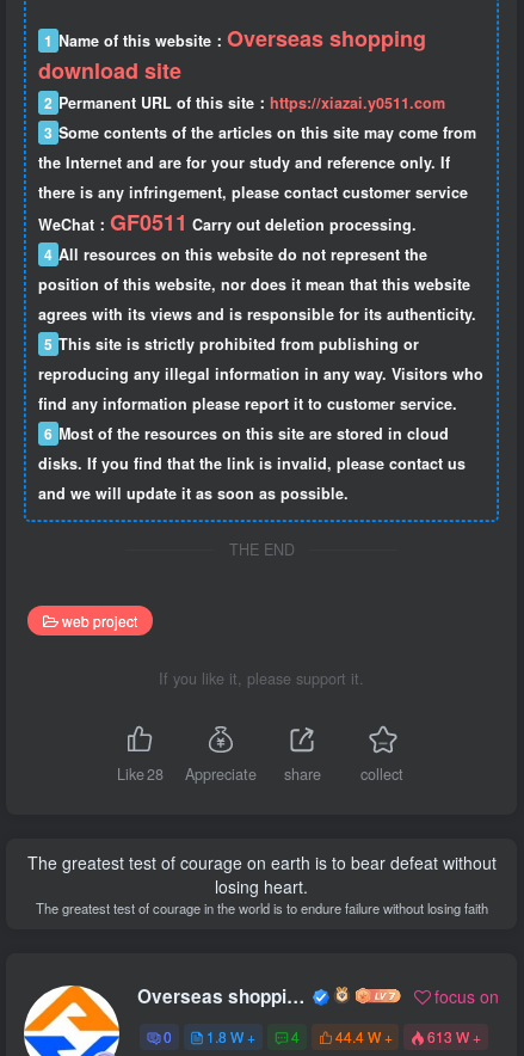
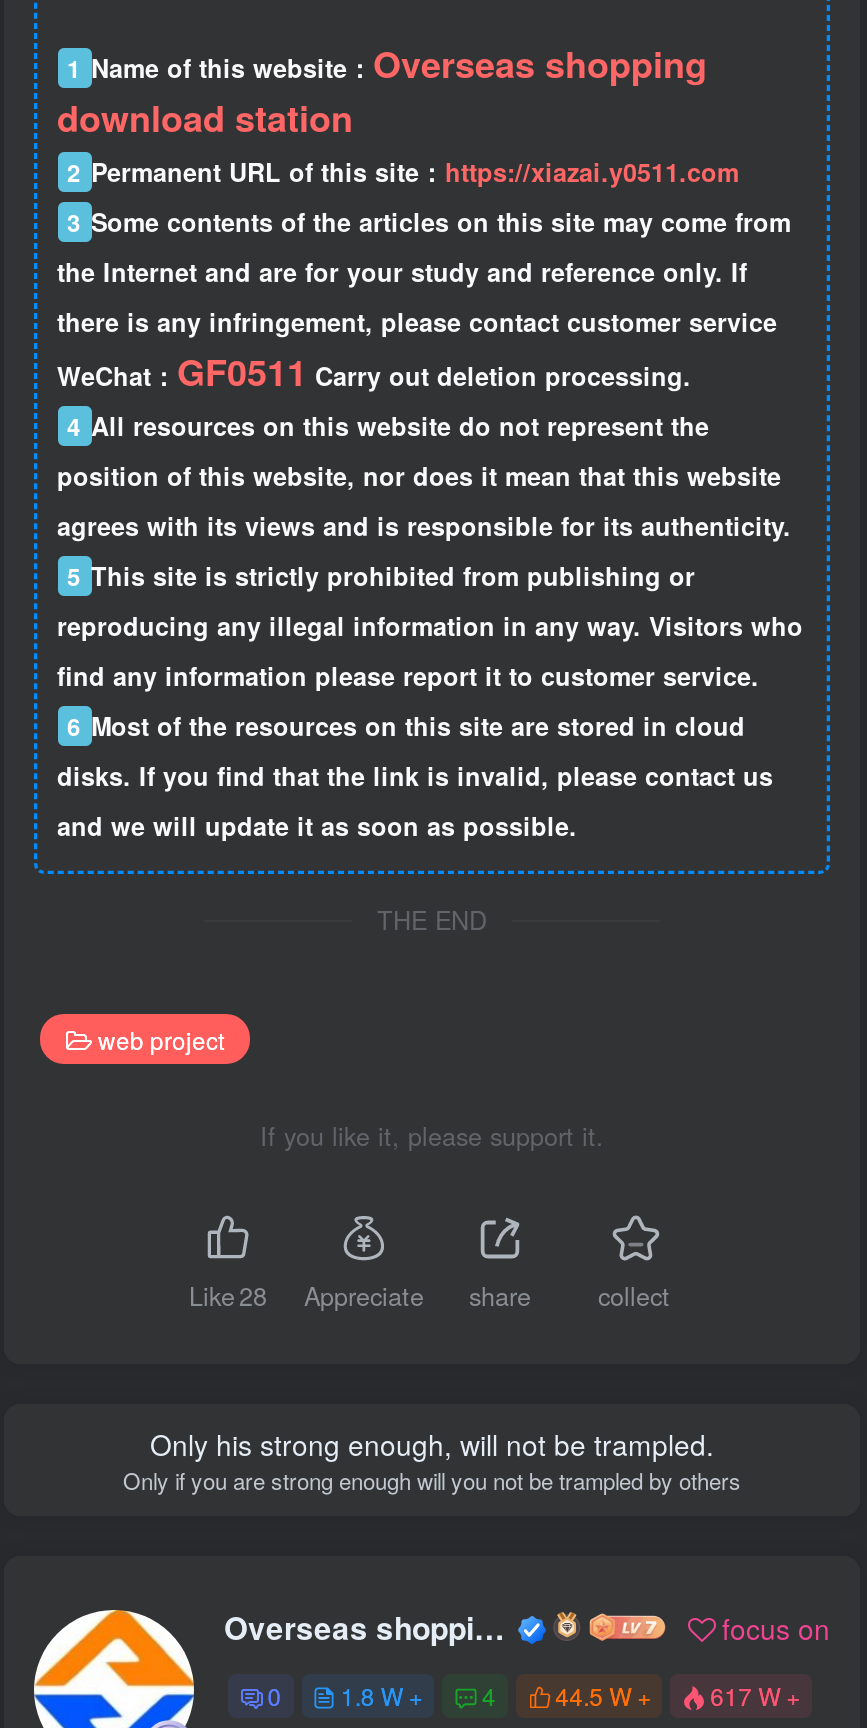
[38,54,181,86] download site -> [57,91,353,143] download station
[27,850,496,917] The greatest test of courage on earth is to bear defeat without | losing heart. | The greatest test of courage in the world is to endure failure without losing faith -> [123,1423,741,1495] Only his strong enough, will not be trampled. | Only if you are strong enough will you not be trampled by others
[335,1027,481,1047] 44.4 W + | 613 W + -> [555,1679,800,1713] 44.5 W + | 617 W +

